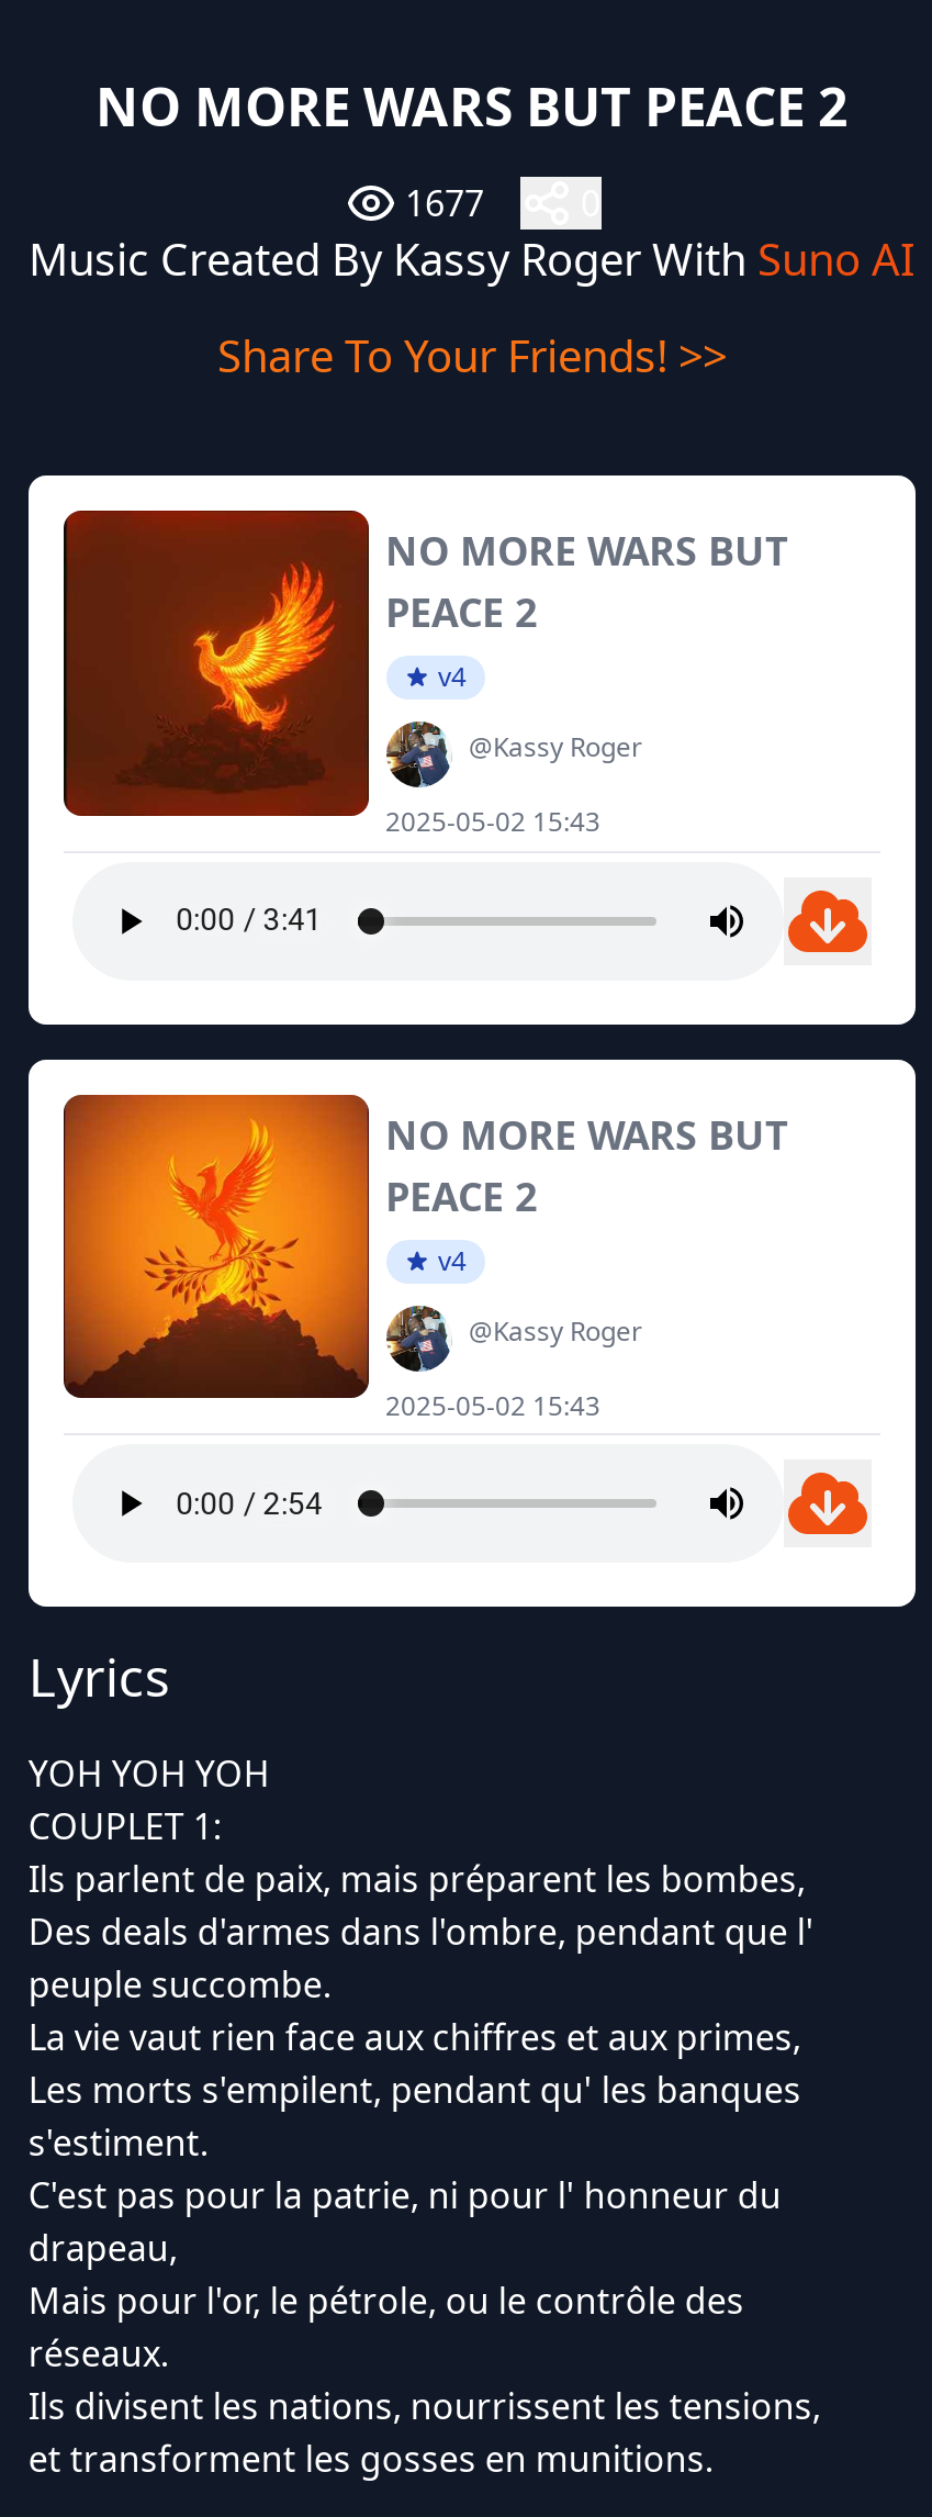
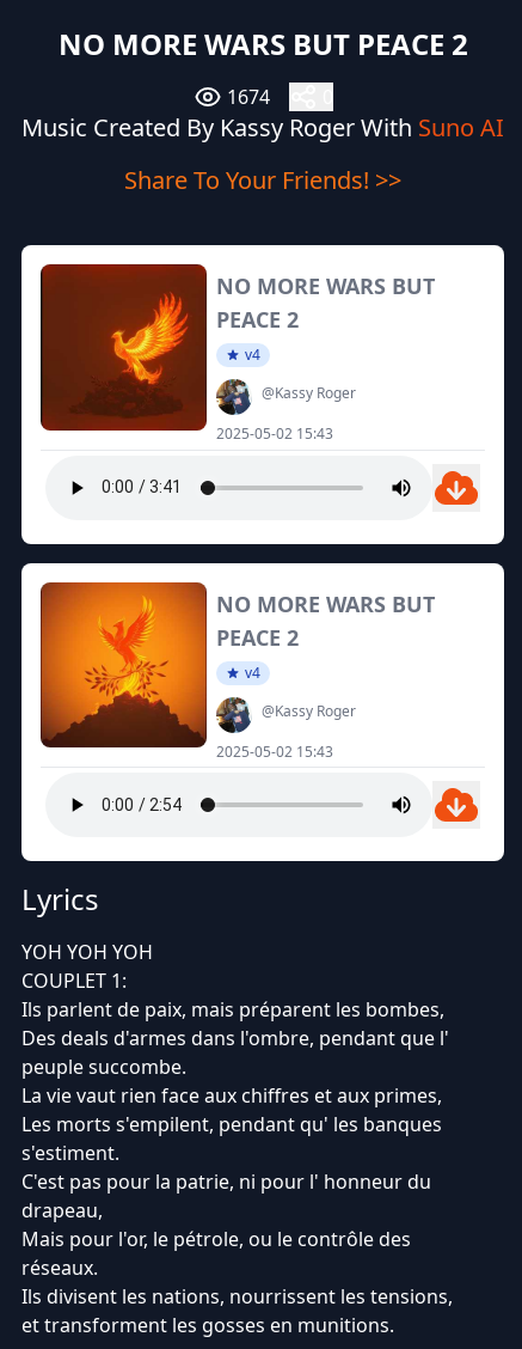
[405,179,484,227] 1677 -> [226,84,269,110] 1674

